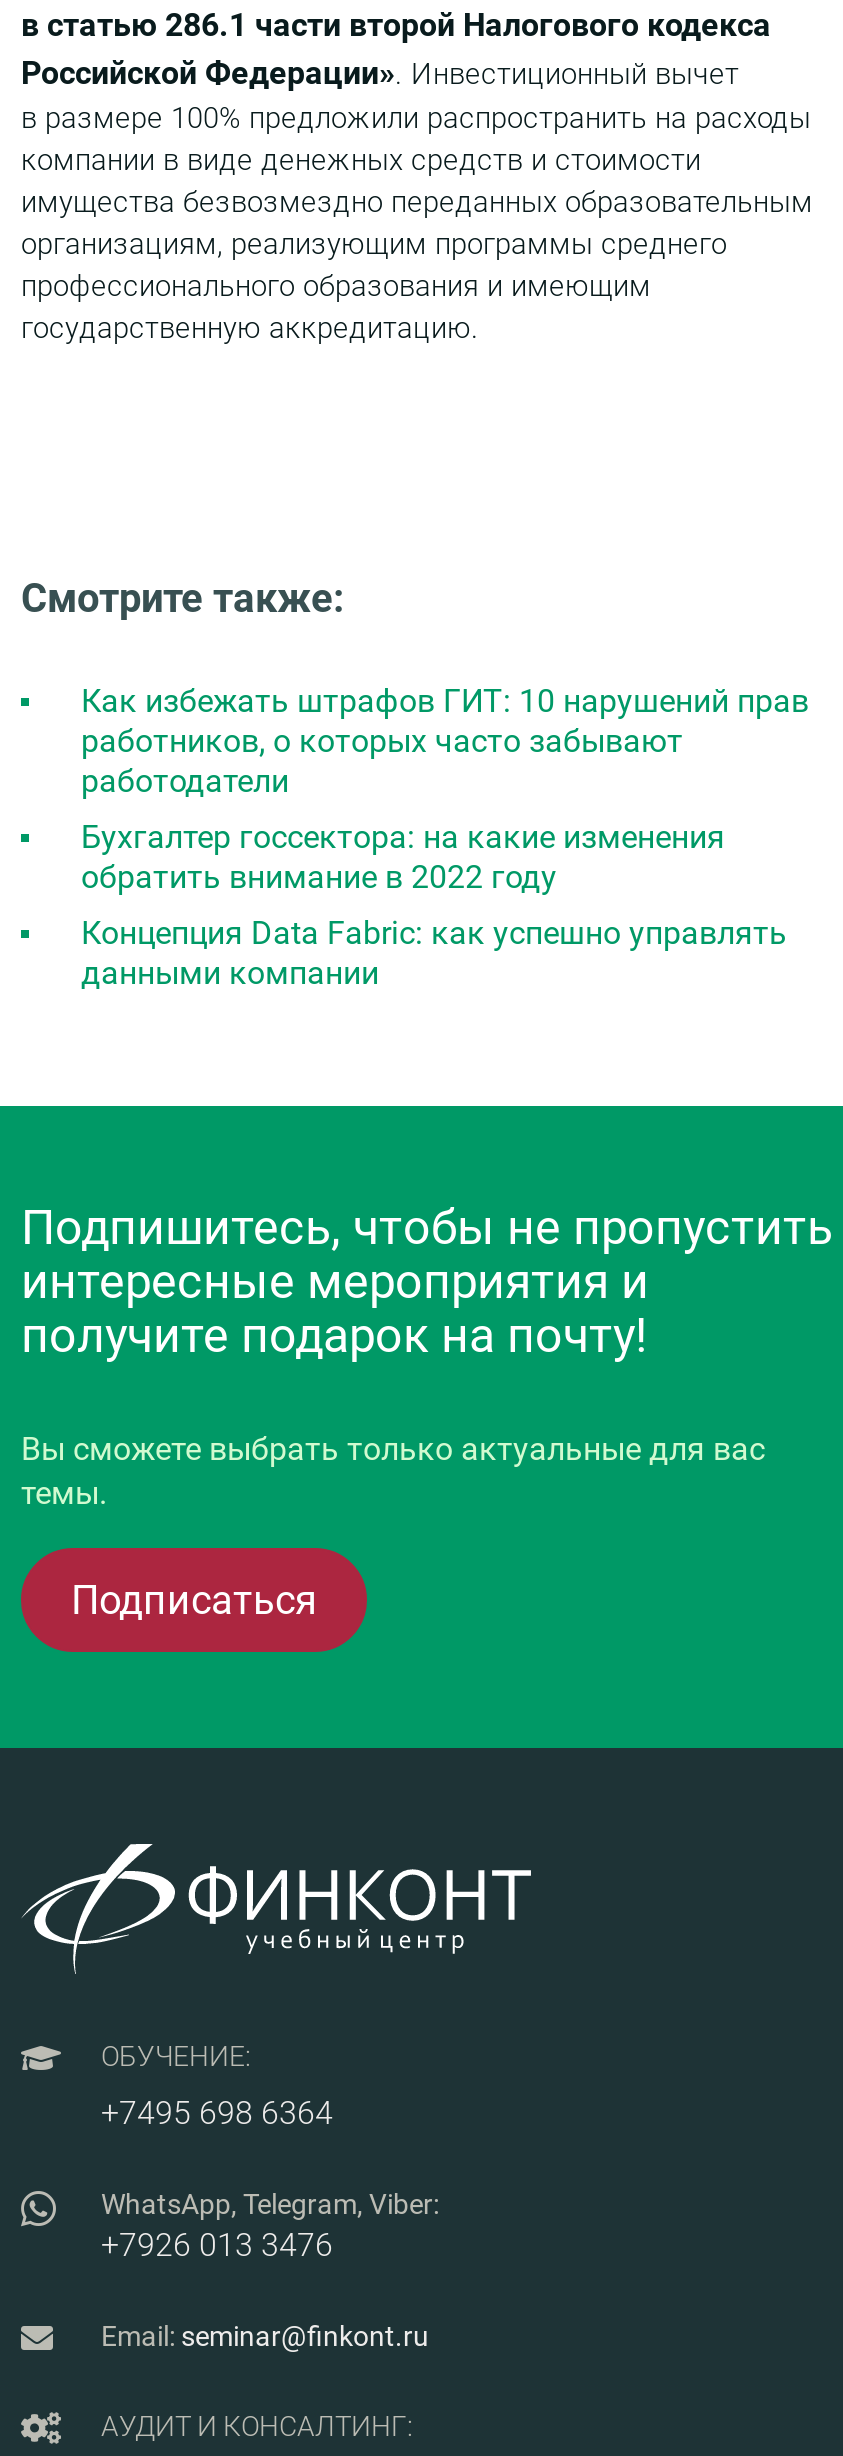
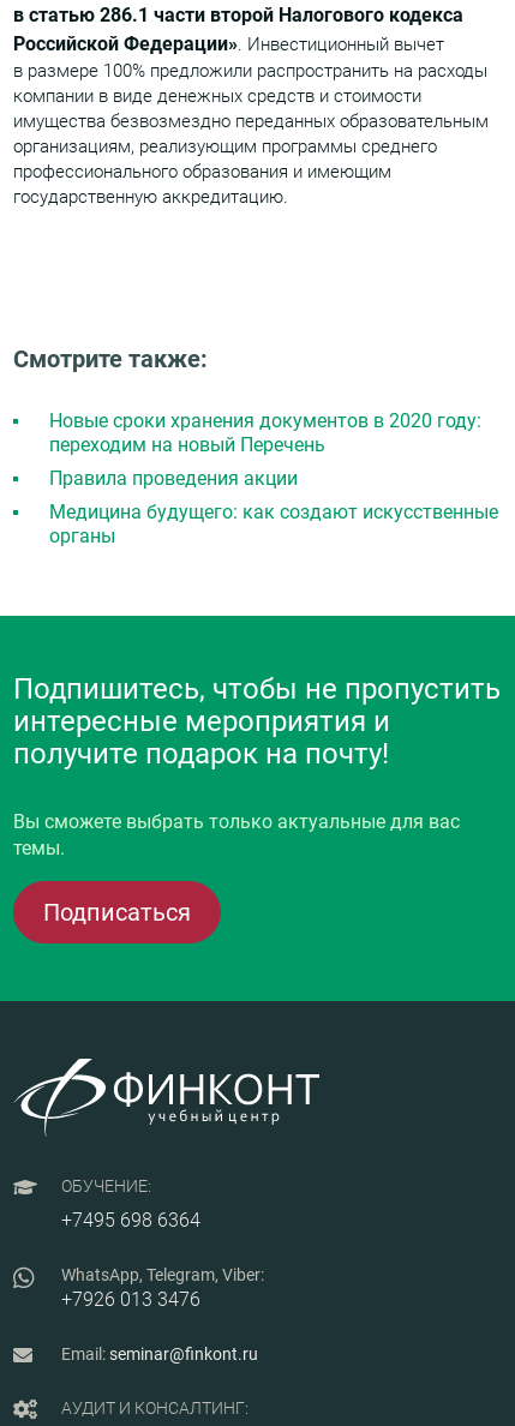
[81,682,809,800] Как избежать штрафов ГИТ: 10 нарушений прав | работников, о которых часто забывают | работодатели -> [49,410,481,456] Новые сроки хранения документов в 2020 году: | переходим на новый Перечень
[81,818,725,896] Бухгалтер госсектора: на какие изменения | обратить внимание в 2022 году -> [49,467,298,490] Правила проведения акции
[81,914,787,992] Концепция Data Fabric: как успешно управлять | данными компании -> [49,501,498,548] Медицина будущего: как создают искусственные | органы

